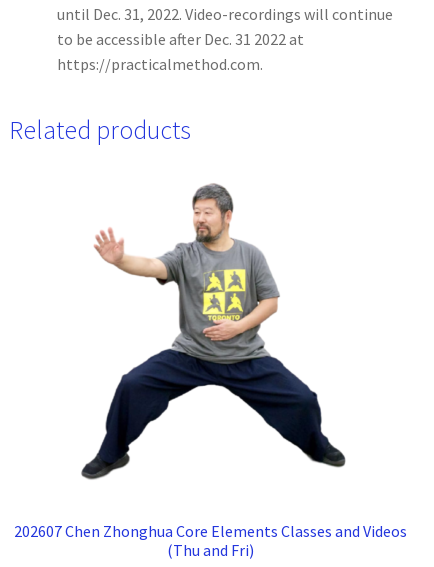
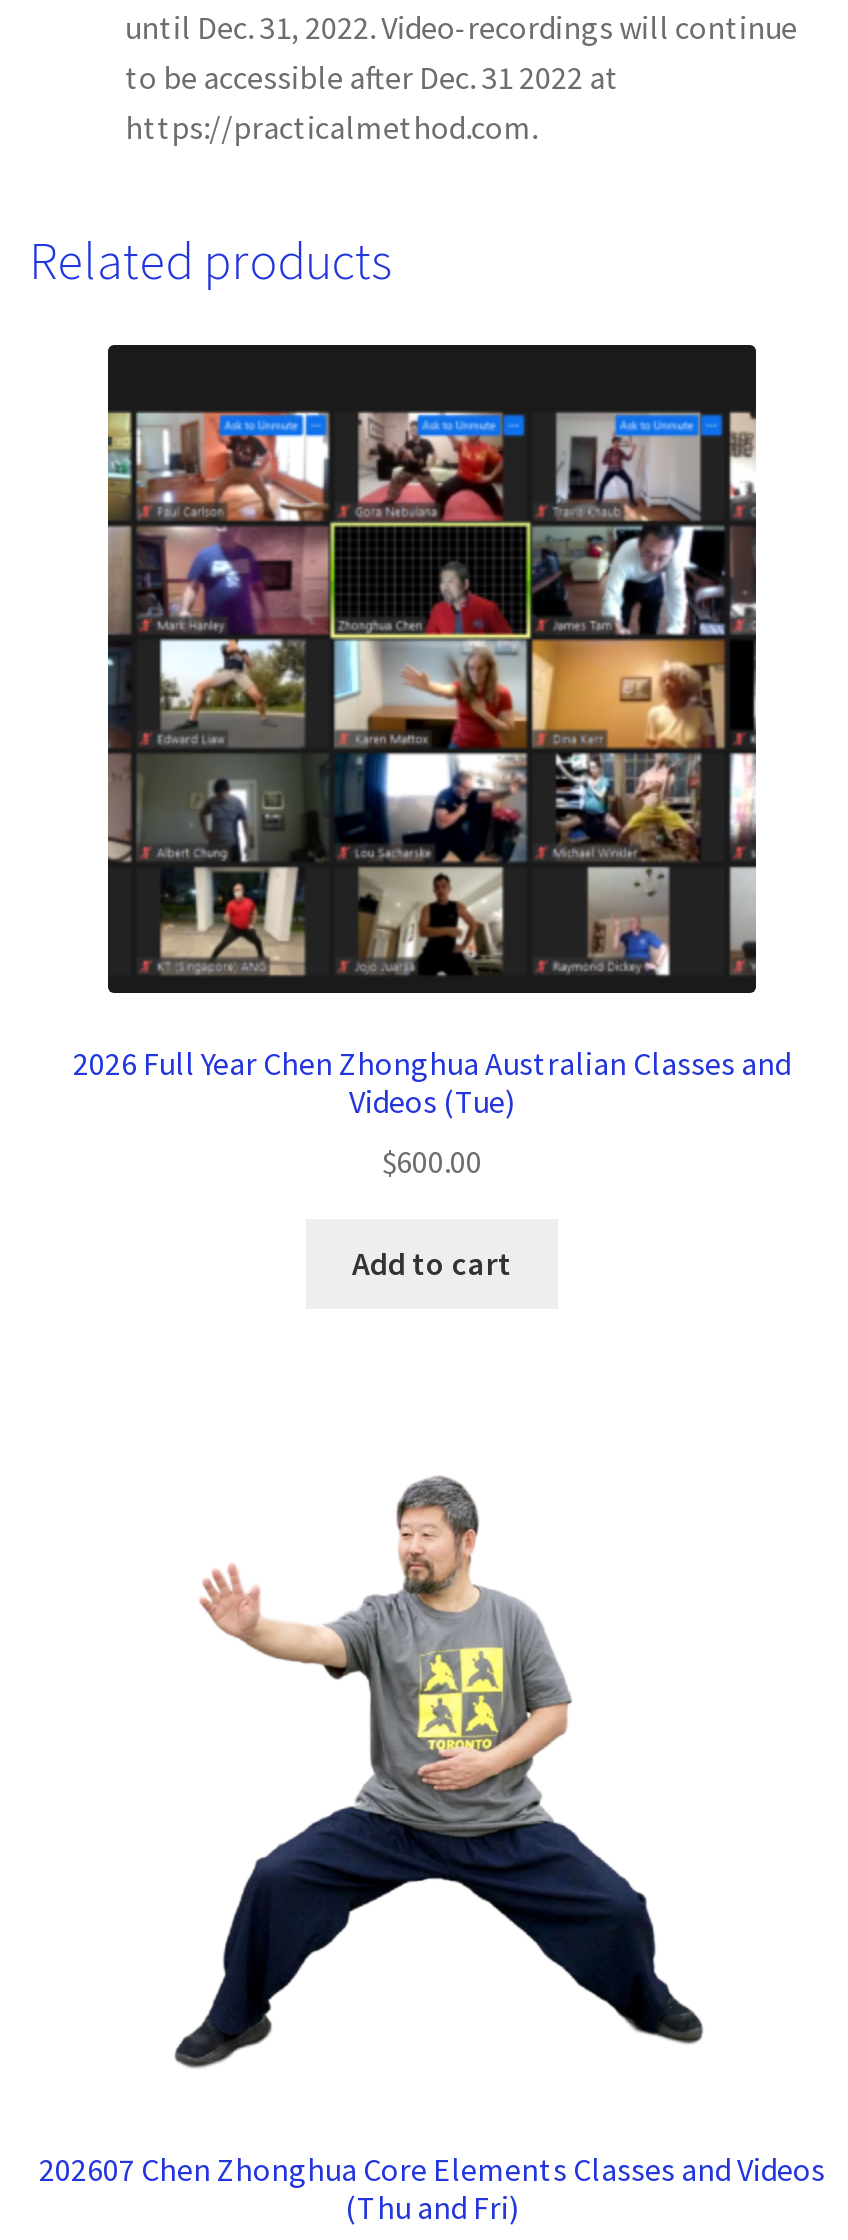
none -> [73,342,791,1283] [image] | 2026 Full Year Chen Zhonghua Australian Classes and | Videos (Tue) | $600.00 | Add to cart

